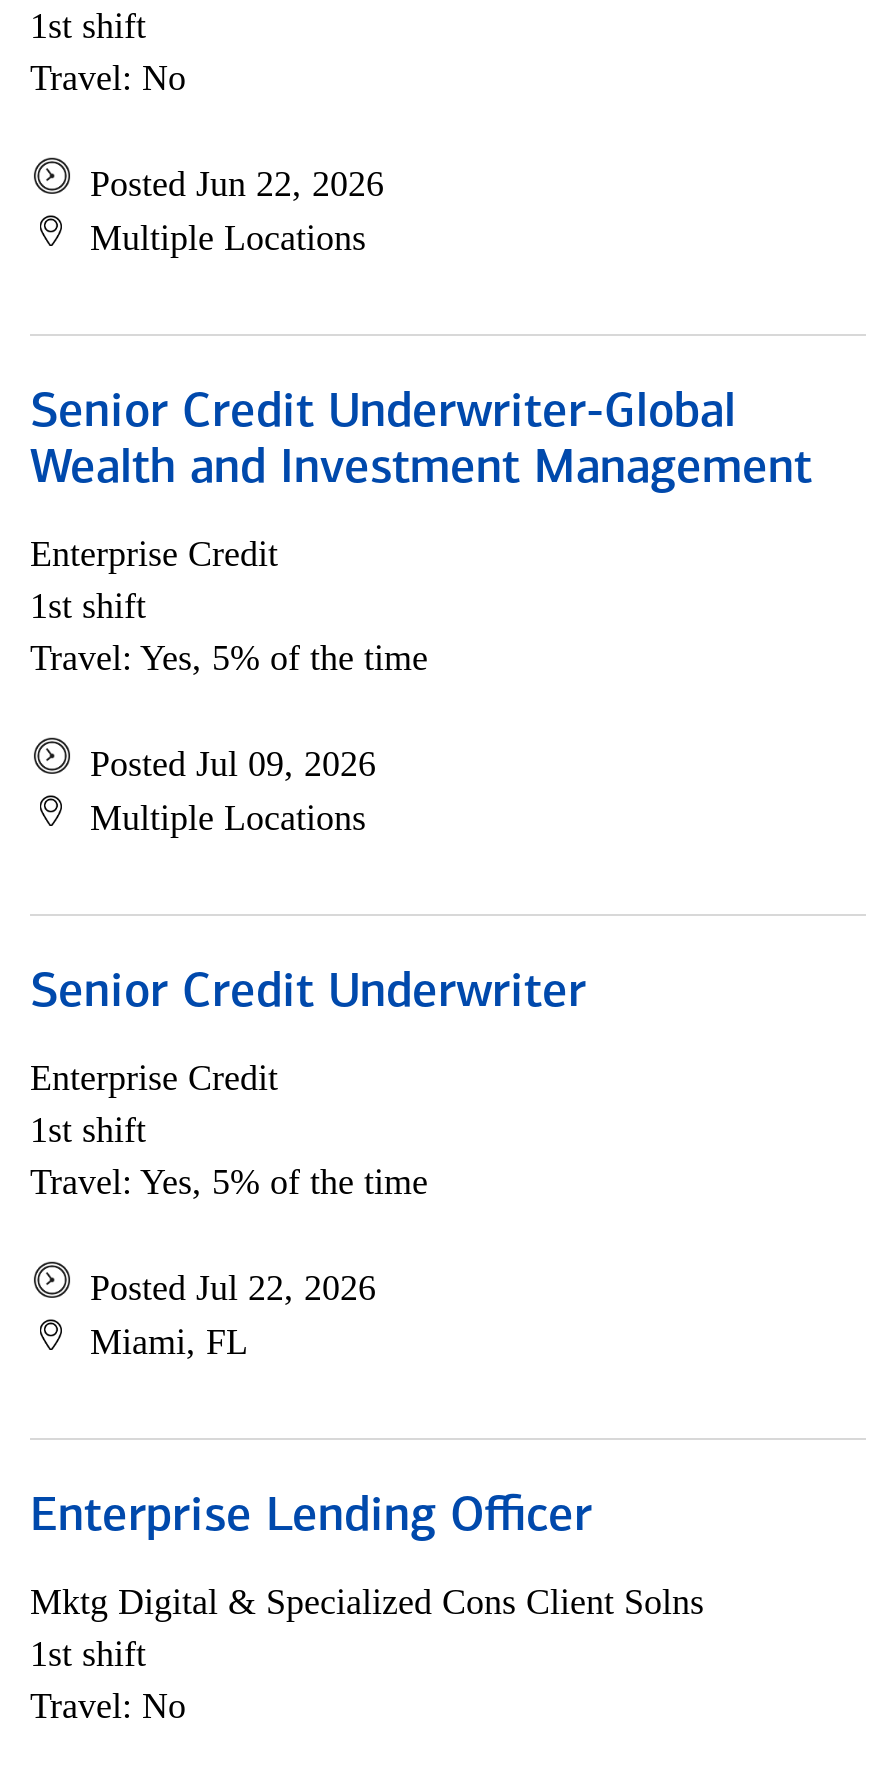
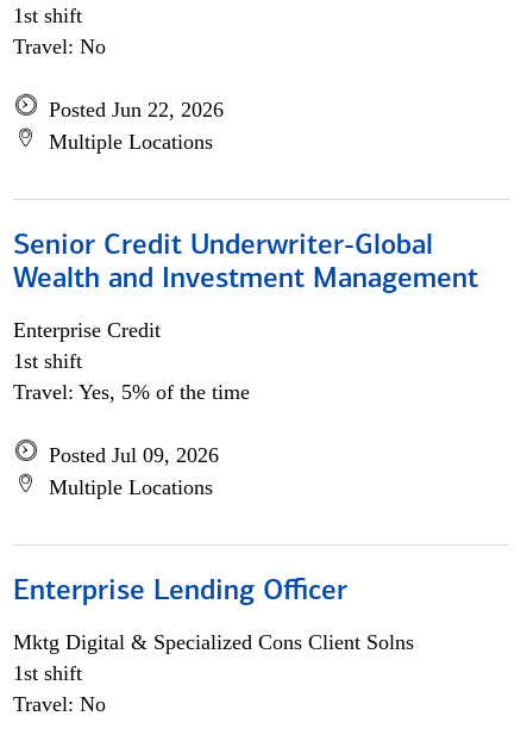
[30,970,586,1362] Senior Credit Underwriter | Enterprise Credit | 1st shift | Travel: Yes, 5% of the time | Posted Jul 22, 2026 | Miami, FL -> none

